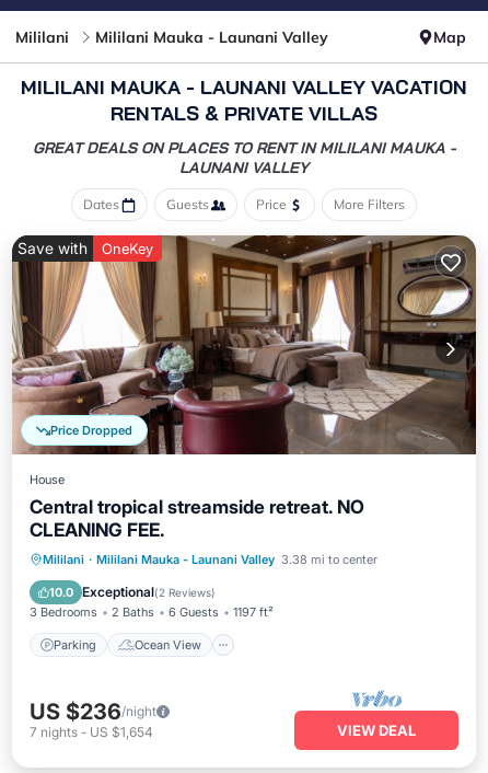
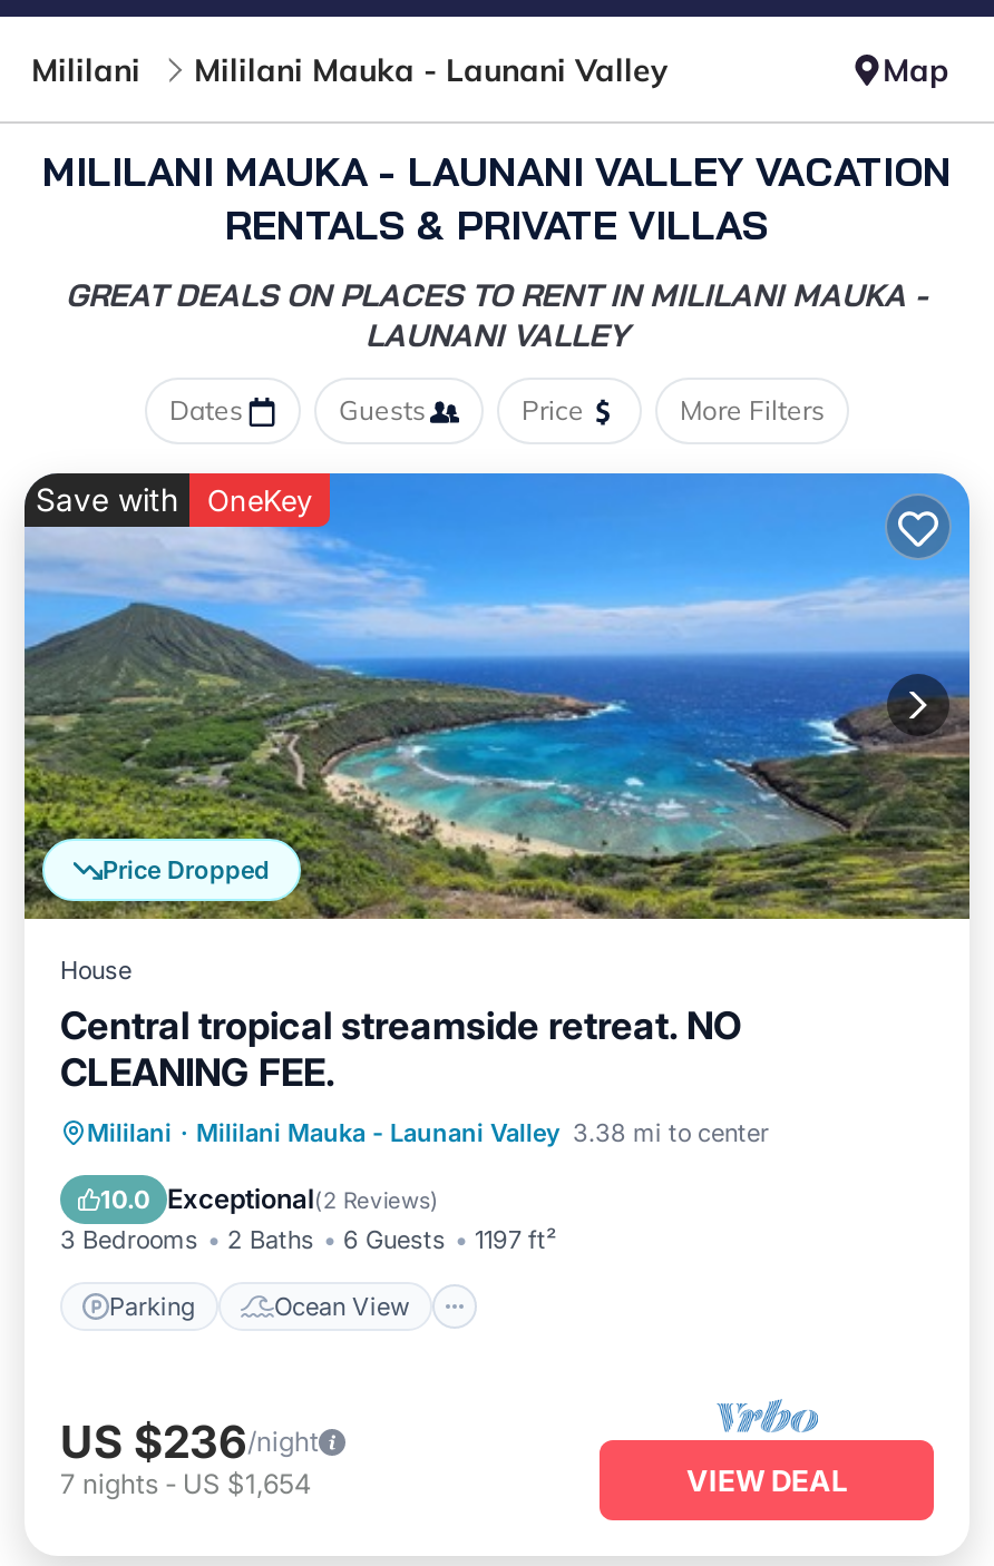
[11,234,477,455] [image] -> [22,471,972,921] [image]

